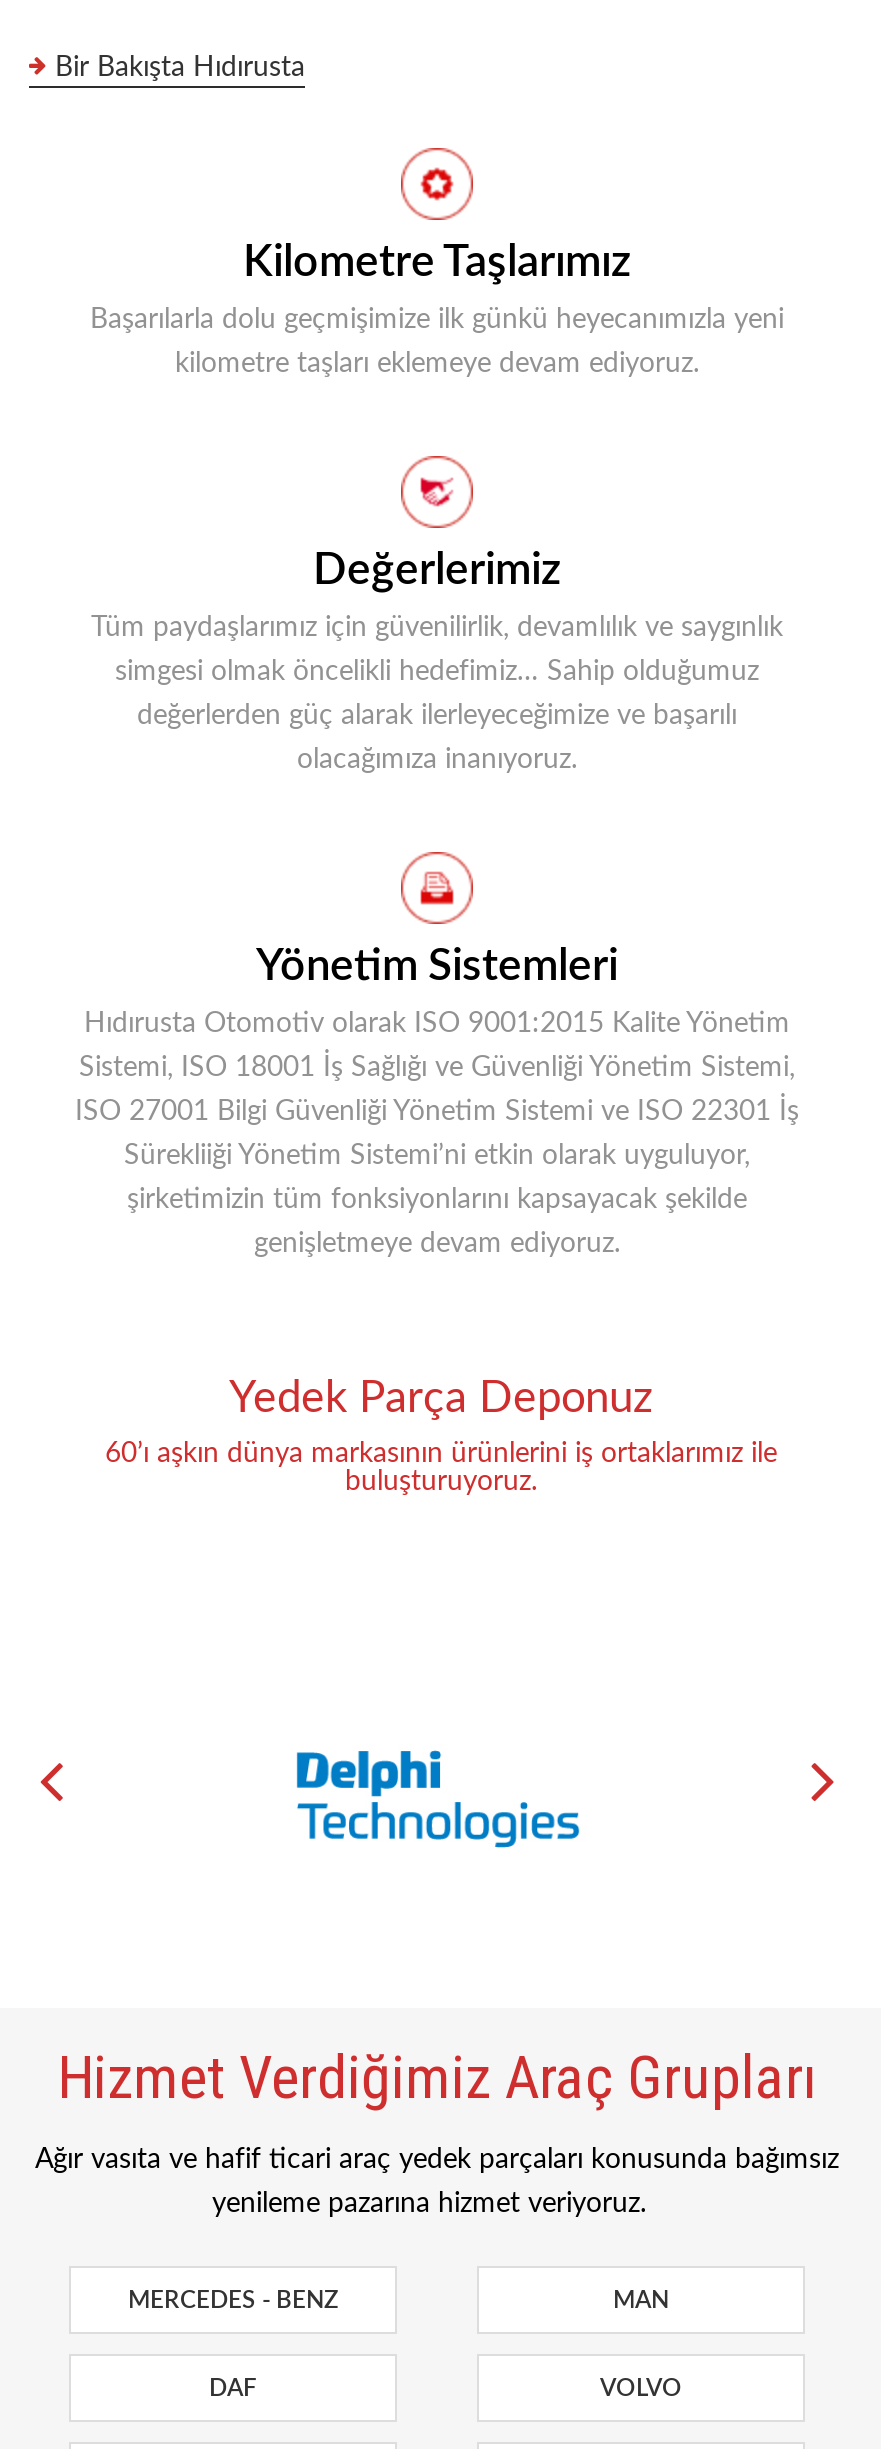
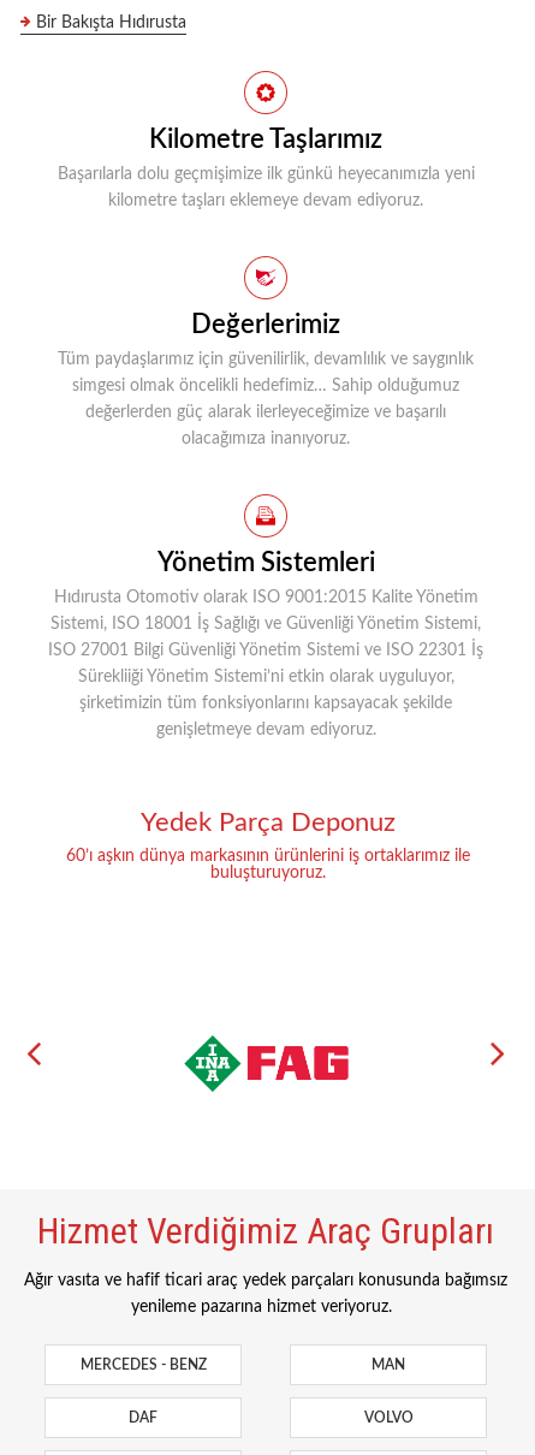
[295,1748,581,1850] [image] -> [182,1034,351,1093] [image]

